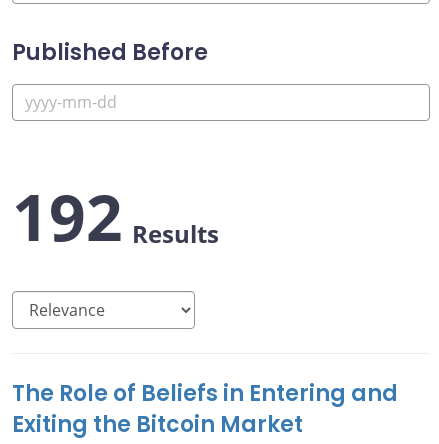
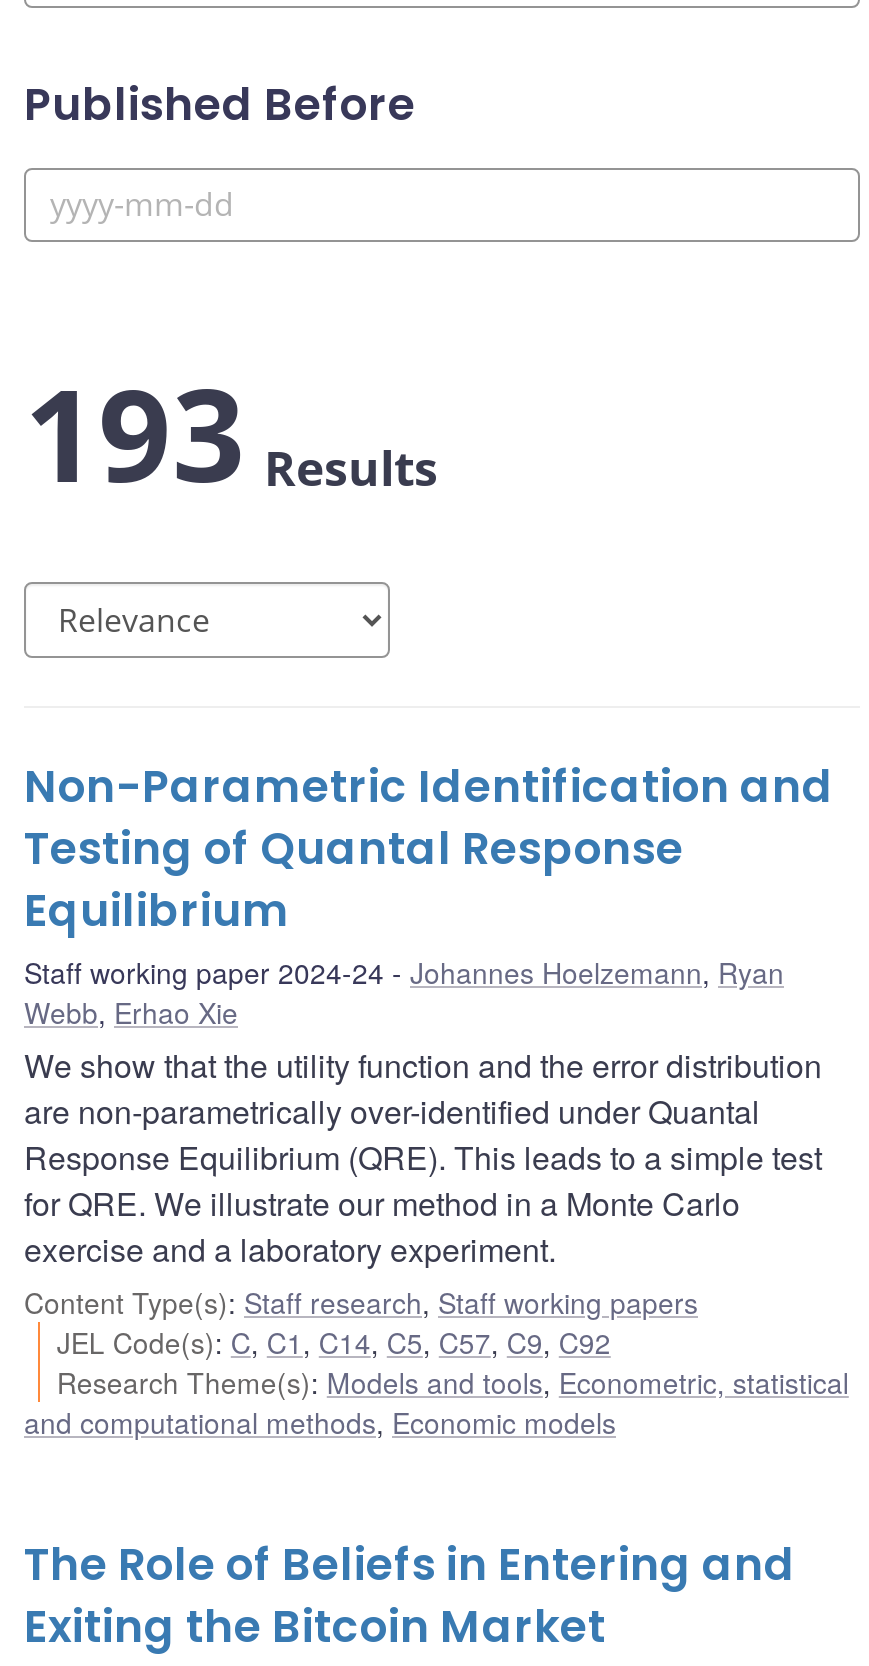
[12,173,219,260] 192 Results -> [24,347,849,1443] 193 Results | Non-Parametric Identification and | Testing of Quantal Response | Equilibrium | Staff working paper 2024-24 | Johannes Hoelzemann, Ryan | Webb, Erhao Xie | We show that the utility function and the error distribution | are non-parametrically over-identified under Quantal | Response Equilibrium (QRE). This leads to a simple test | for QRE. We illustrate our method in a Monte Carlo | exercise and a laboratory experiment. | Content Type(s): Staff research, Staff working papers | JEL Code(s): C, C1, C14, C5, C57, C9, C92 | Research Theme(s): Models and tools, Econometric, statistical | and computational methods, Economic models

